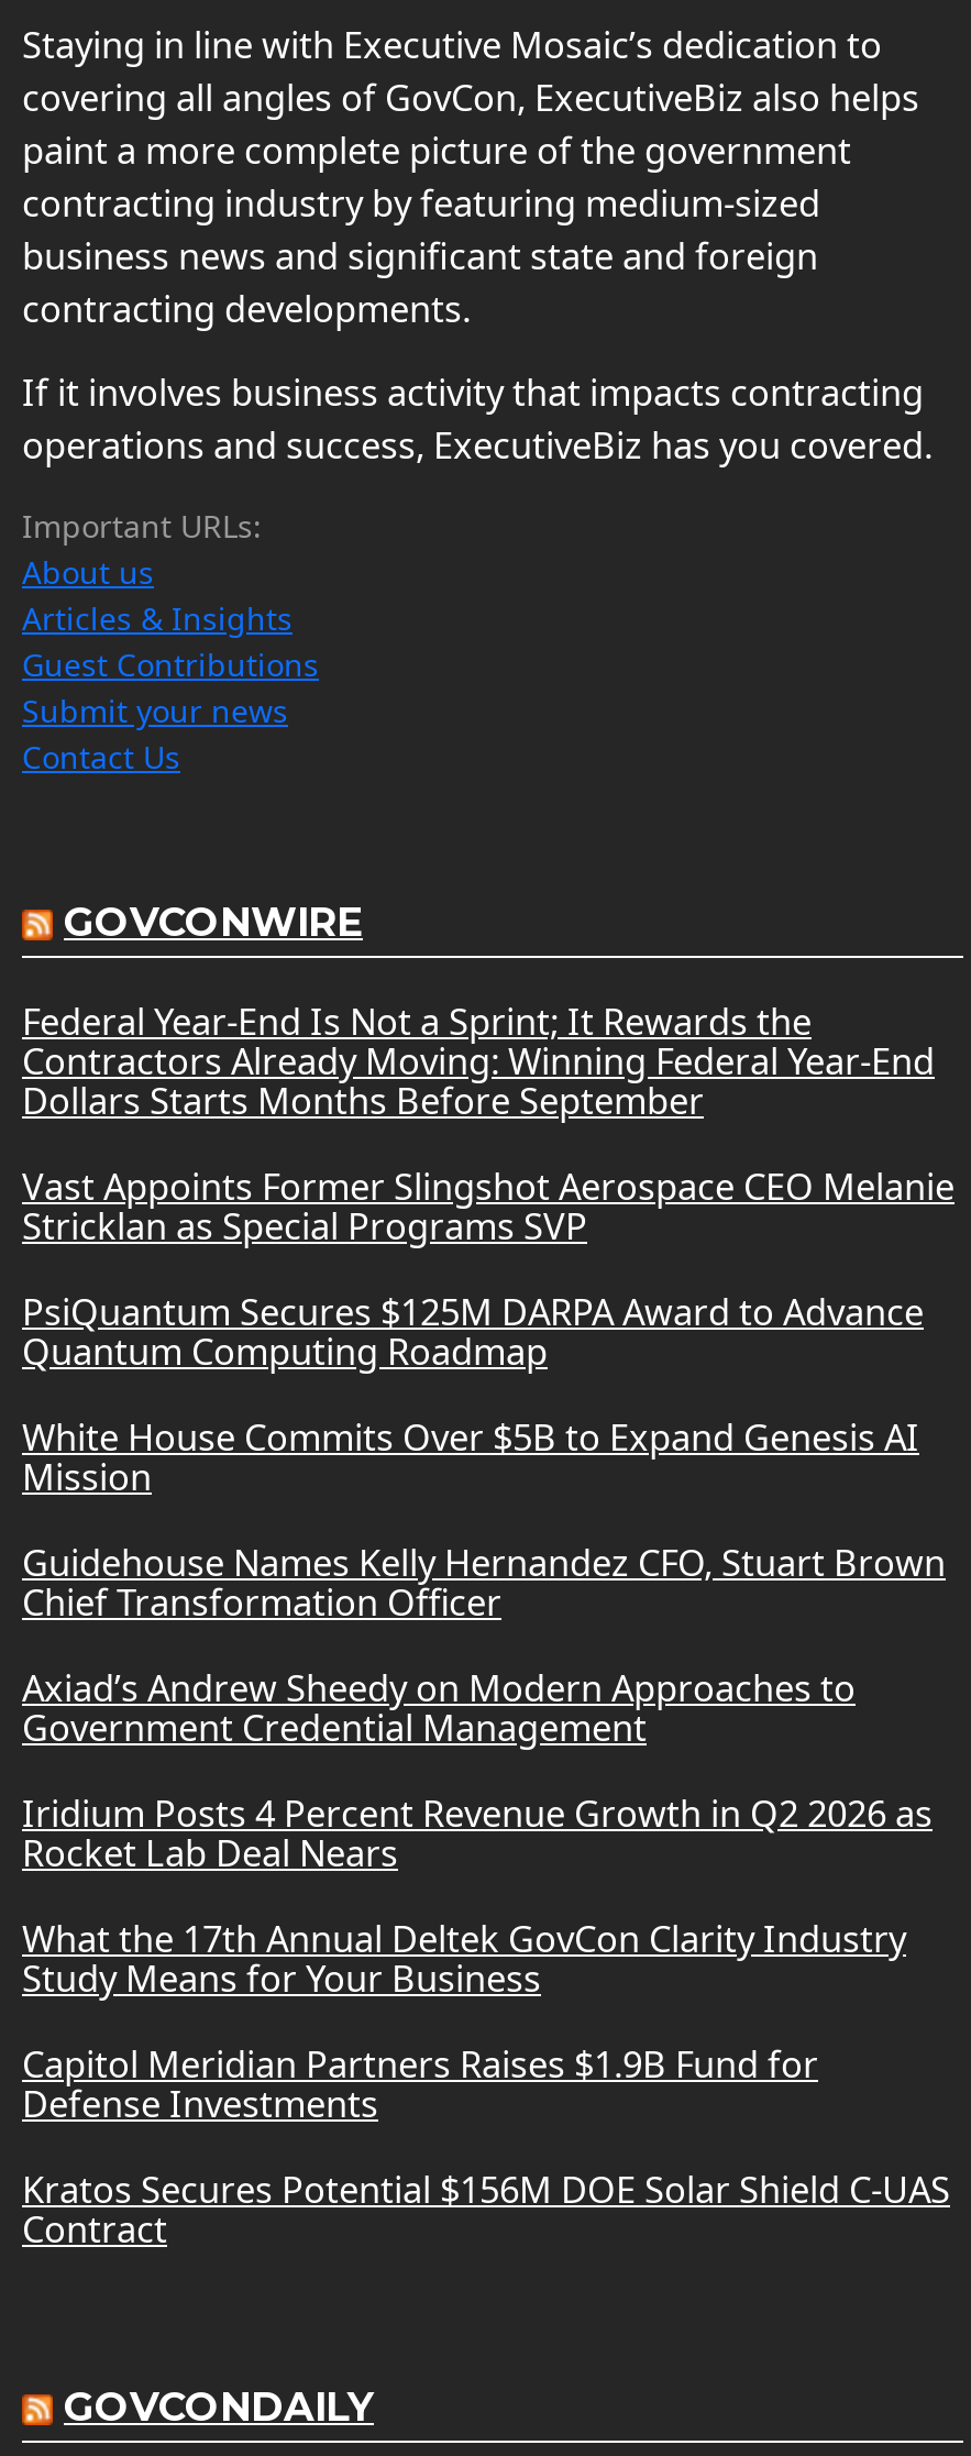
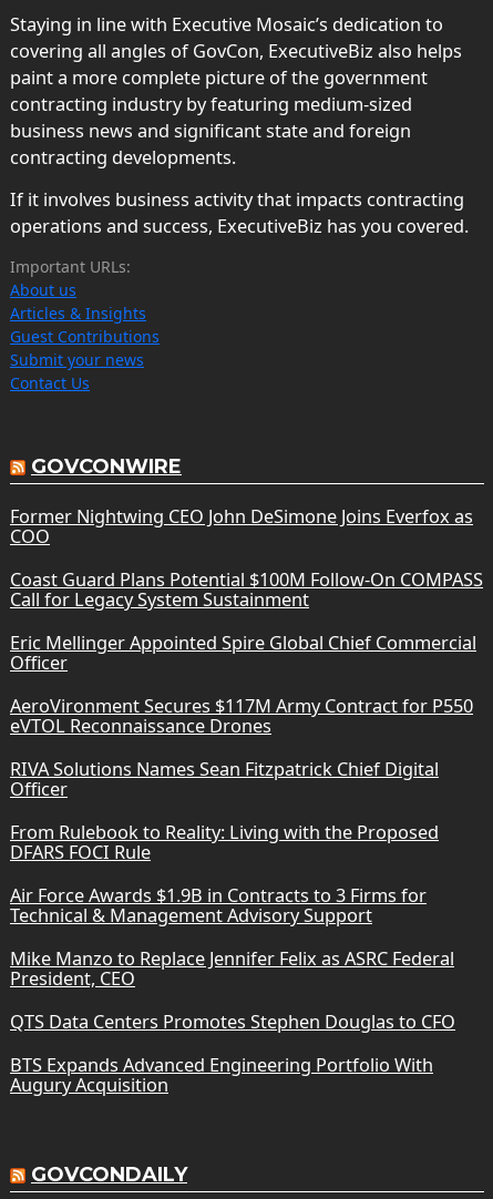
[22,996,935,1124] Federal Year-End Is Not a Sprint; It Rewards the | Contractors Already Moving: Winning Federal Year-End | Dollars Starts Months Before September -> [10,504,473,548] Former Nightwing CEO John DeSimone Joins Everfox as | COO
[22,1161,955,1249] Vast Appoints Former Slingshot Aerospace CEO Melanie | Stricklan as Special Programs SVP -> [10,567,483,611] Coast Guard Plans Potential $100M Follow-On COMPASS | Call for Legacy System Sustainment
[22,1287,924,1375] PsiQuantum Secures $125M DARPA Award to Advance | Quantum Computing Roadmap -> [10,630,476,674] Eric Mellinger Appointed Spire Global Chief Commercial | Officer
[22,1412,919,1500] White House Commits Over $5B to Expand Genesis AI | Mission -> [10,693,473,737] AeroVironment Secures $117M Army Contract for P550 | eVTOL Reconnaissance Drones
[22,1538,946,1626] Guidehouse Names Kelly Hernandez CFO, Stuart Brown | Chief Transformation Officer -> [10,756,439,801] RIVA Solutions Names Sean Fitzpatrick Chief Digital | Officer
[22,1663,856,1751] Axiad’s Andrew Sheedy on Modern Approaches to | Government Credential Management -> [10,819,439,864] From Rulebook to Reality: Living with the Proposed | DFARS FOCI Rule
[22,1788,933,1876] Iridium Posts 4 Percent Revenue Growth in Q2 2026 as | Rocket Lab Deal Nears -> [10,883,427,927] Air Force Awards $1.9B in Contracts to 3 Firms for | Technical & Management Advisory Support
[22,1914,906,2002] What the 17th Annual Deltek GovCon Clarity Industry | Study Means for Your Business -> [10,946,454,990] Mike Manzo to Replace Jennifer Felix as ASRC Federal | President, CEO
[22,2039,818,2127] Capitol Meridian Partners Raises $1.9B Fund for | Defense Investments -> [10,1009,455,1033] QTS Data Centers Promotes Stephen Douglas to CFO
[22,2165,950,2253] Kratos Secures Potential $156M DOE Solar Shield C-UAS | Contract -> [10,1052,433,1096] BTS Expands Advanced Engineering Portfolio With | Augury Acquisition

